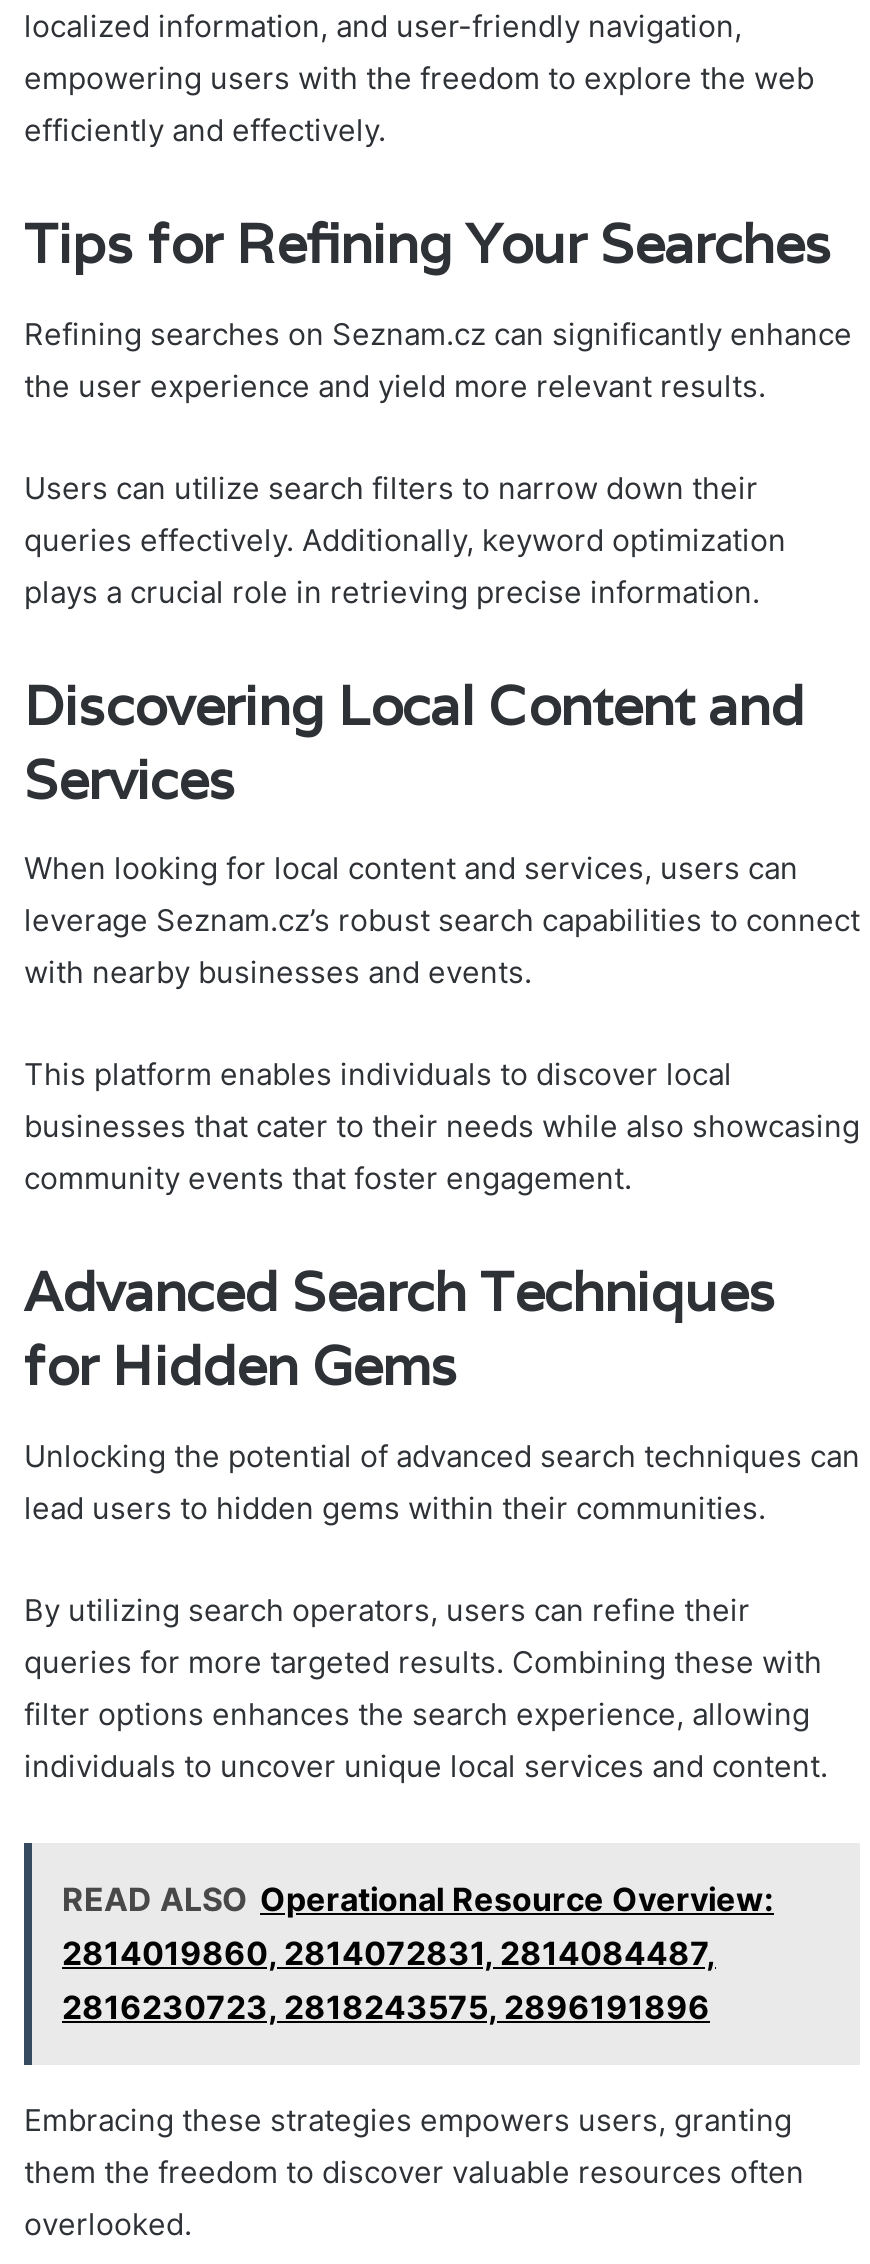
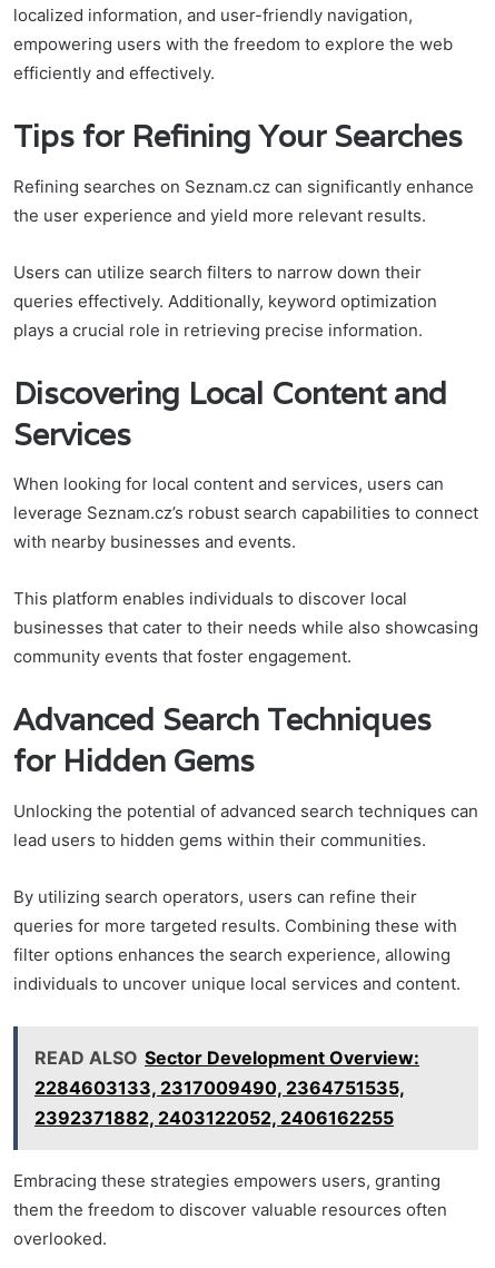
[62,1879,774,1919] READ ALSO Operational Resource Overview: -> [34,1046,419,1069] READ ALSO Sector Development Overview:
[62,1933,716,1973] 2814019860, 2814072831, 2814084487, -> [34,1077,405,1099] 2284603133, 2317009490, 2364751535,
[62,1987,710,2027] 2816230723, 2818243575, 2896191896 -> [34,1107,394,1129] 2392371882, 2403122052, 2406162255

